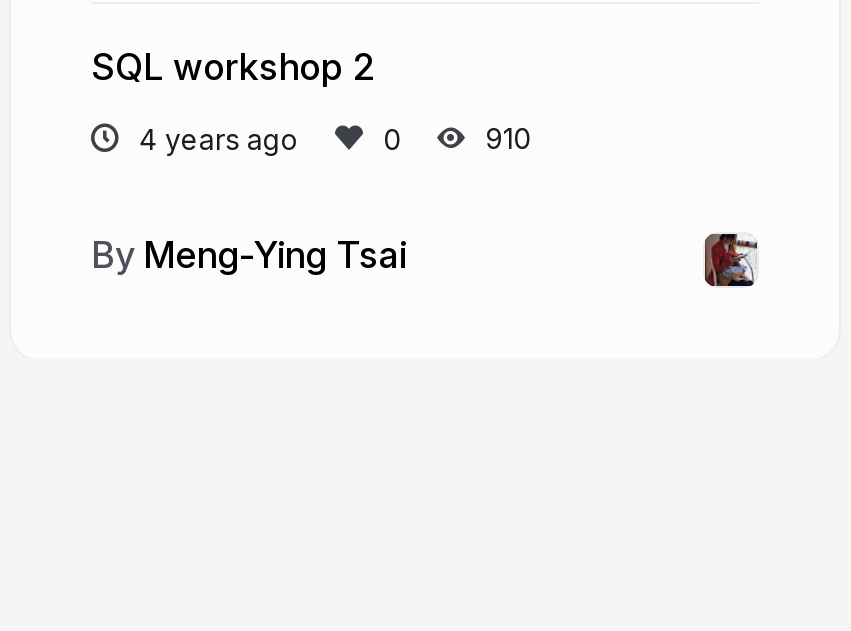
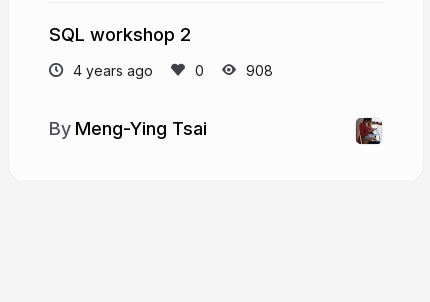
[485,121,531,155] 910 -> [246,62,273,79] 908

